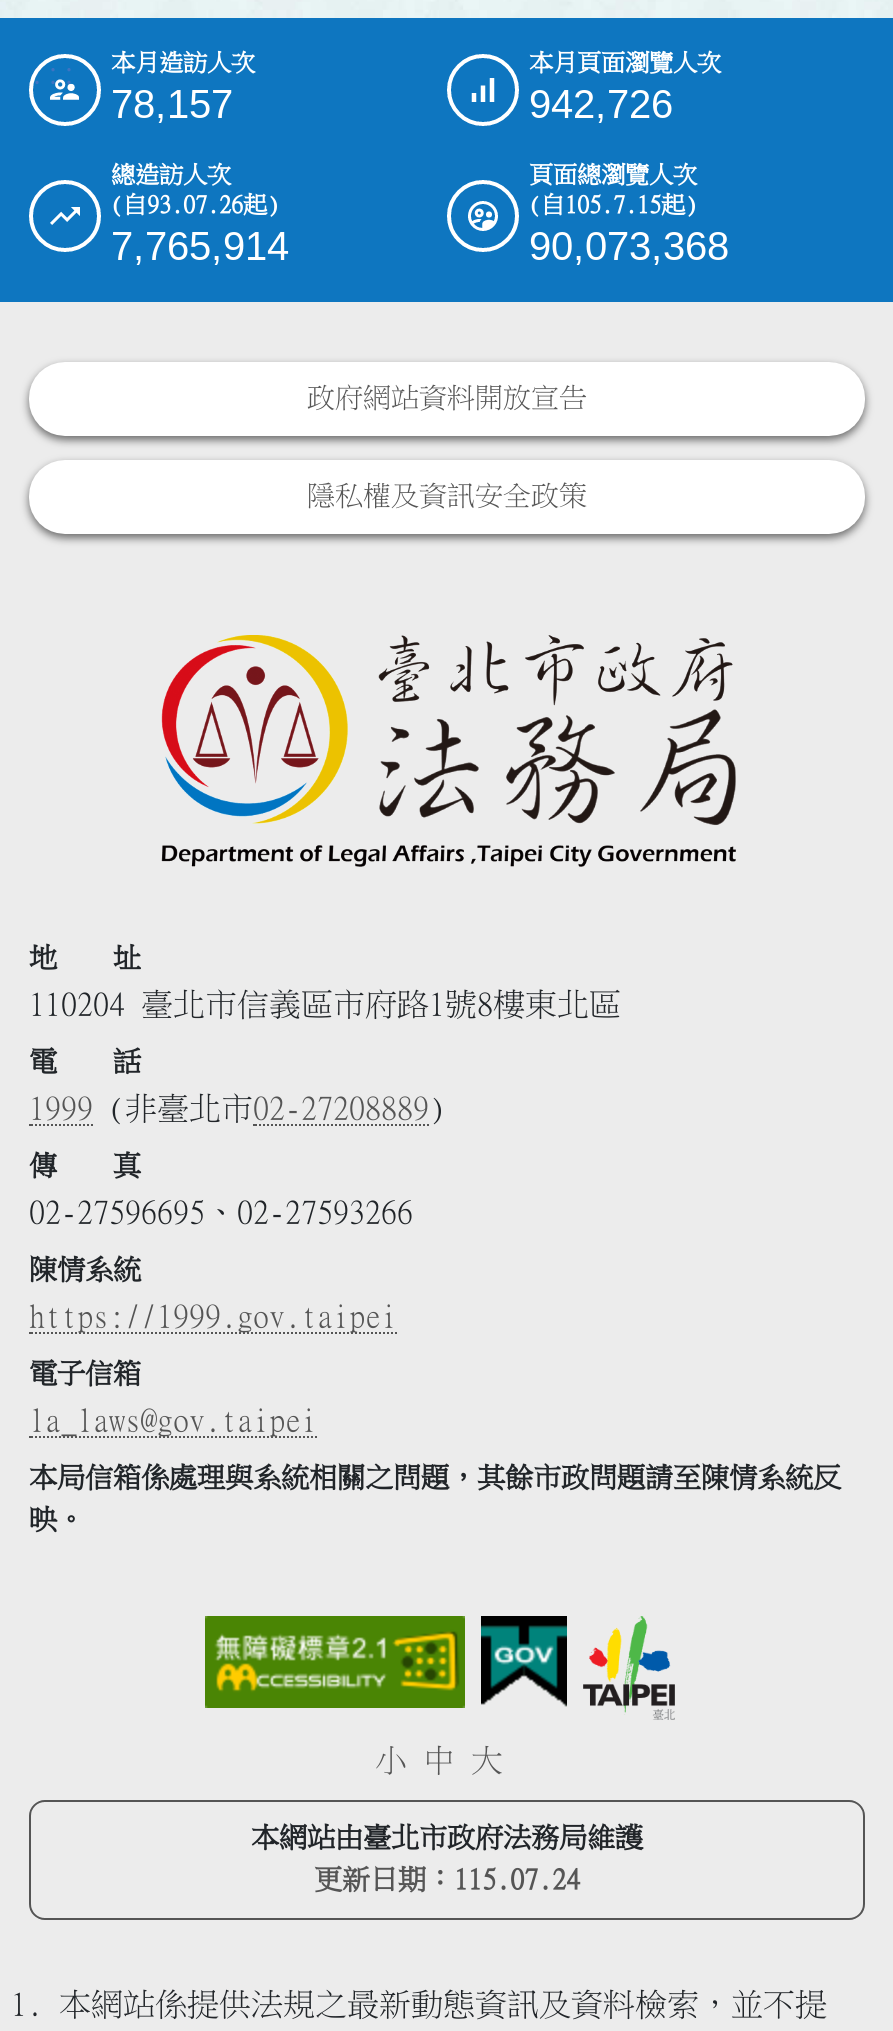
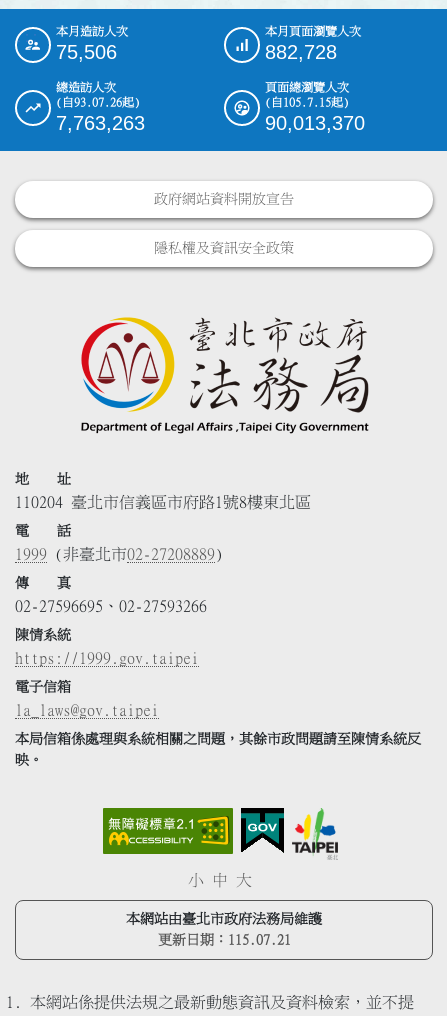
[111,83,233,127] 78,157 -> [56,41,117,63] 75,506
[529,83,673,127] 942,726 -> [265,41,337,63] 882,728
[111,225,289,269] 7,765,914 -> [56,112,145,134] 7,763,263
[529,225,729,269] 90,073,368 -> [265,112,365,134] 90,013,370
[314,1867,580,1895] 更新日期：115.07.24 -> [157,933,290,947] 更新日期：115.07.21

